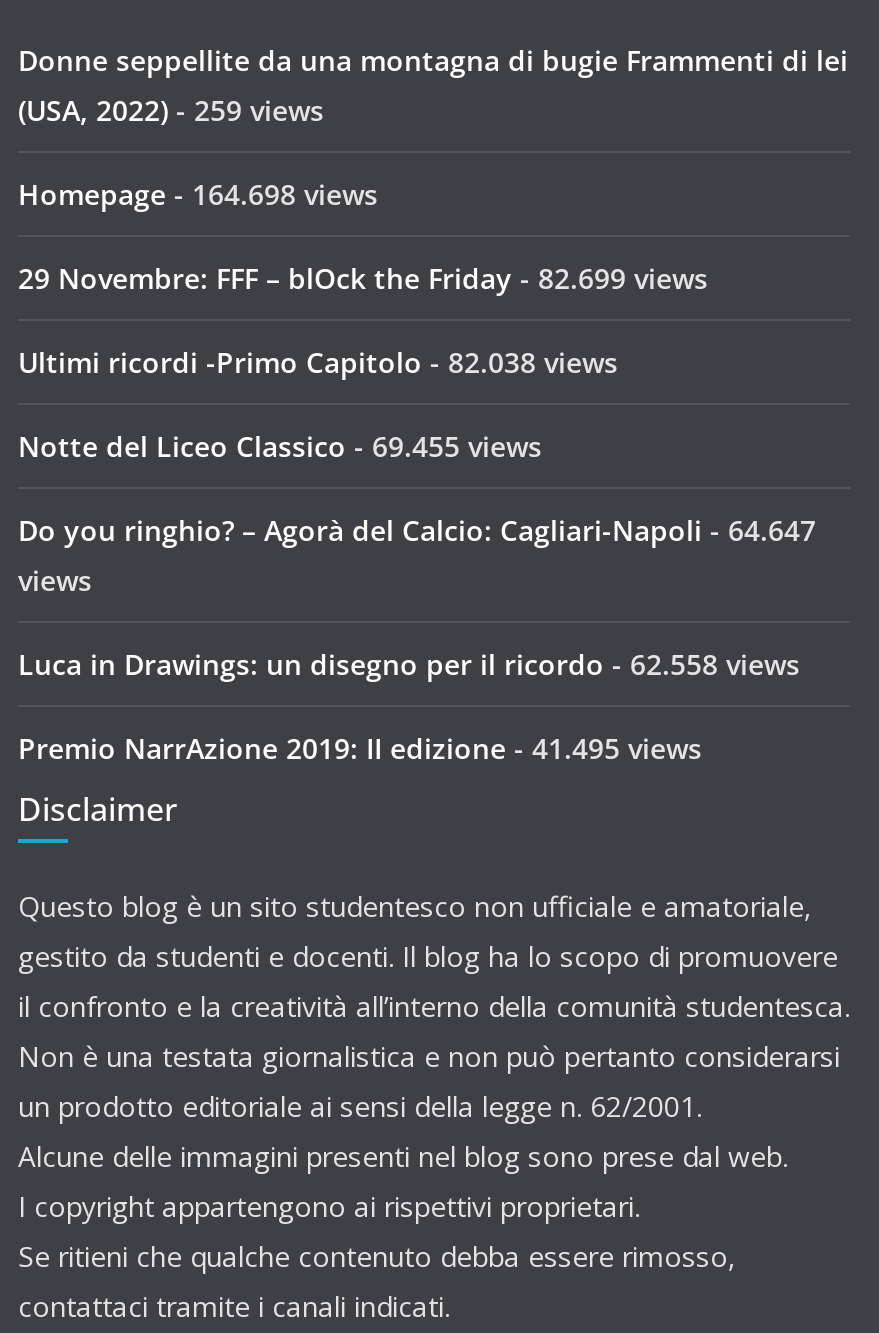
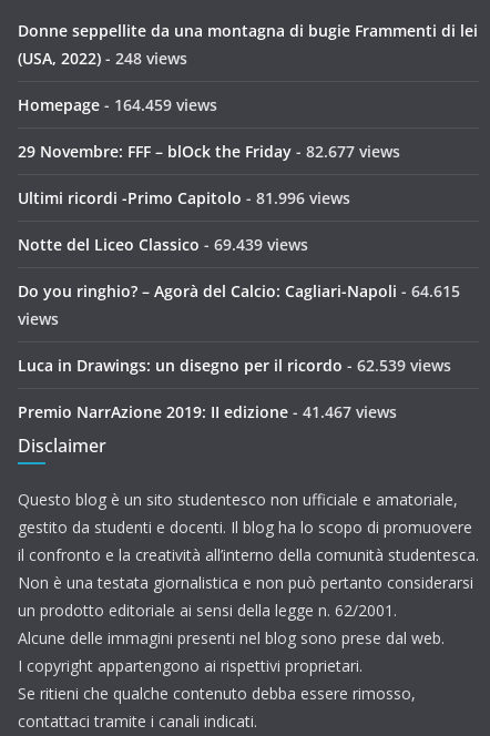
[18,91,324,129] (USA, 2022) - 259 views -> [18,48,187,69] (USA, 2022) - 248 views
[18,175,378,213] Homepage - 164.698 views -> [18,94,217,115] Homepage - 164.459 views
[18,259,708,297] 29 Novembre: FFF – blOck the Friday - 82.699 views -> [18,141,400,162] 29 Novembre: FFF – blOck the Friday - 82.677 views
[18,343,618,381] Ultimi ricordi -Primo Capitolo - 82.038 views -> [18,187,350,208] Ultimi ricordi -Primo Capitolo - 81.996 views
[18,427,542,465] Notte del Liceo Classico - 69.455 views -> [18,234,308,255] Notte del Liceo Classico - 69.439 views
[18,511,816,549] Do you ringhio? – Agorà del Calcio: Cagliari-Napoli - 64.647 -> [18,281,460,302] Do you ringhio? – Agorà del Calcio: Cagliari-Napoli - 64.615
[18,645,800,683] Luca in Drawings: un disegno per il ricordo - 62.558 views -> [18,355,451,376] Luca in Drawings: un disegno per il ricordo - 62.539 views
[18,729,702,767] Premio NarrAzione 2019: II edizione - 41.495 views -> [18,401,397,422] Premio NarrAzione 2019: II edizione - 41.467 views

